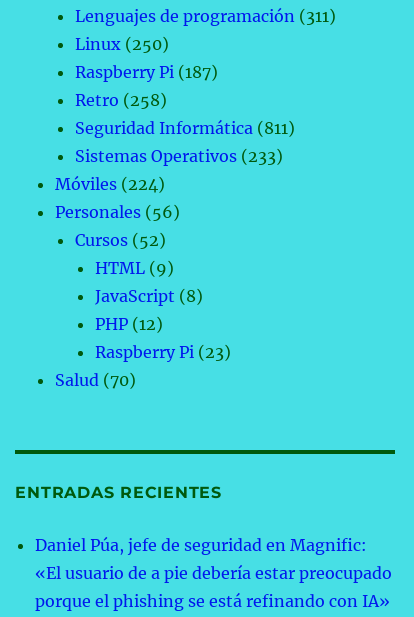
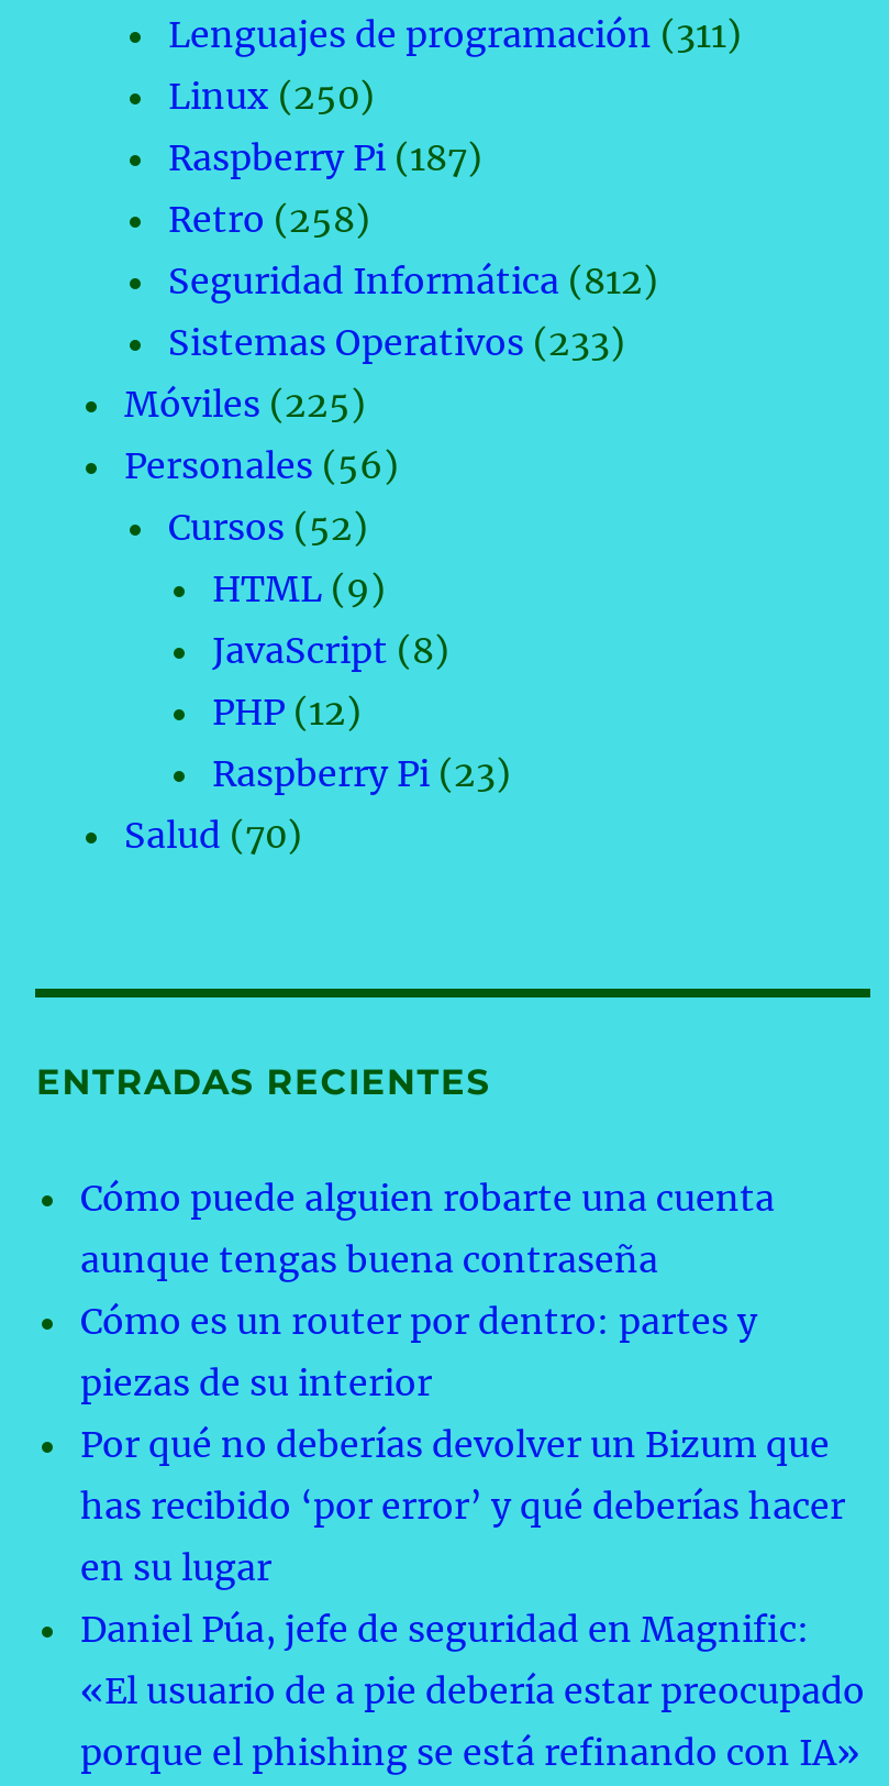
[75,118,295,138] Seguridad Informática (811) -> [168,259,658,303] Seguridad Informática (812)
[55,174,165,194] Móviles (224) -> [124,382,366,426] Móviles (225)
none -> [80,1176,845,1589] Cómo puede alguien robarte una cuenta | aunque tengas buena contraseña | Cómo es un router por dentro: partes y | piezas de su interior | Por qué no deberías devolver un Bizum que | has recibido ‘por error’ y qué deberías hacer | en su lugar

